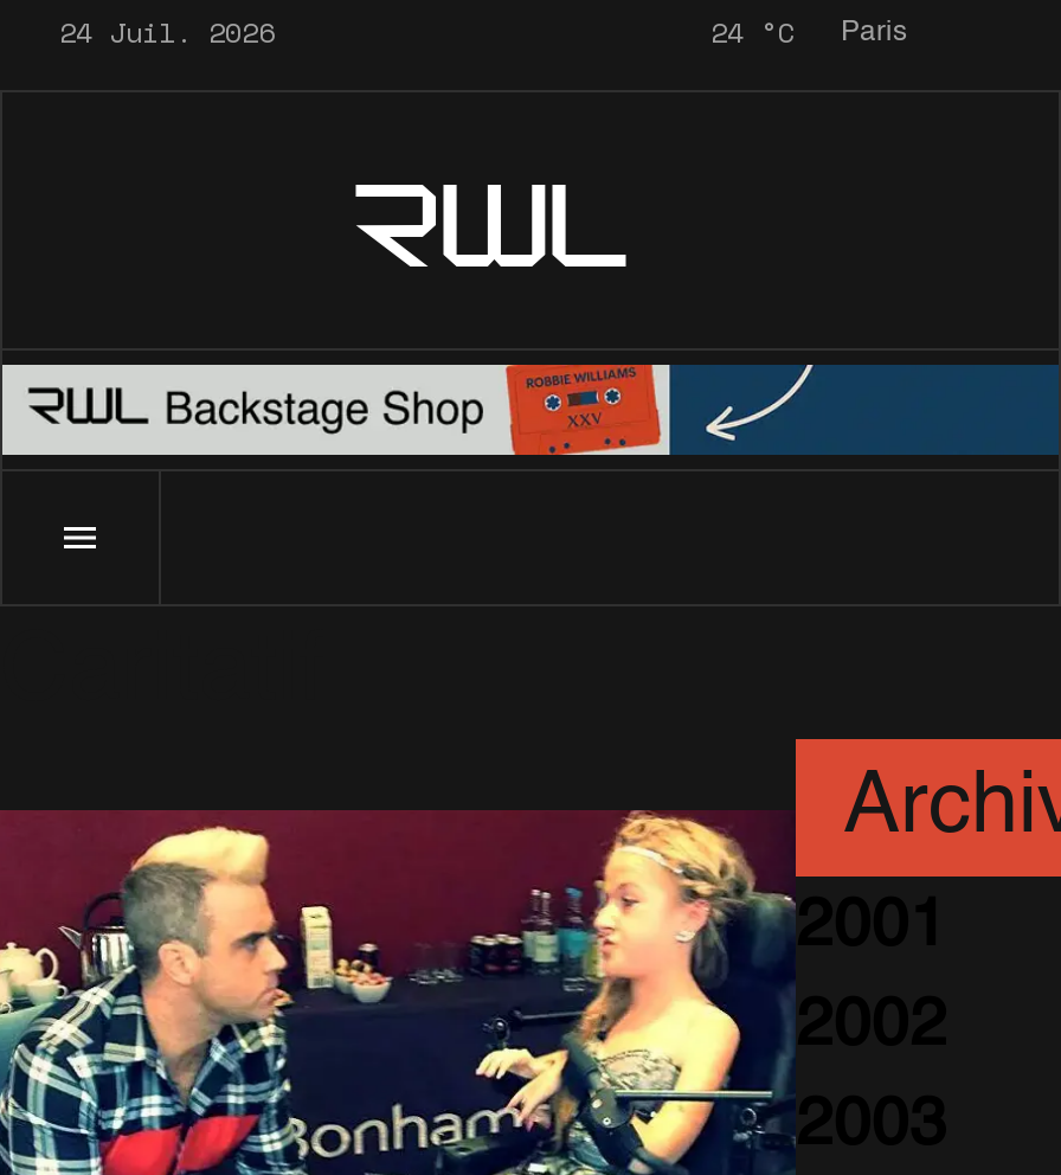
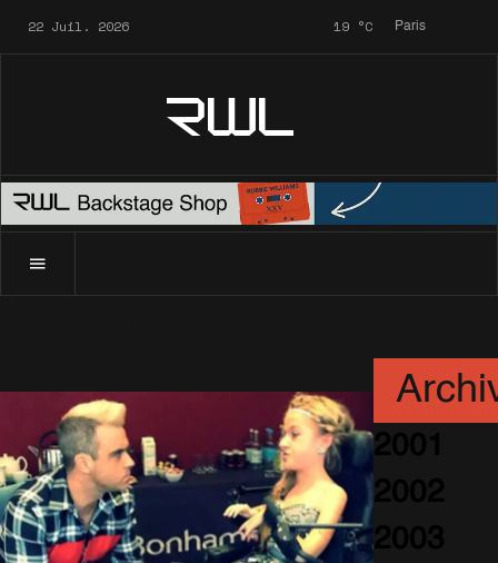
[59,12,275,52] 24 Juil. 2026 -> [28,17,129,36] 22 Juil. 2026
[710,12,907,52] 24 °C Paris -> [333,17,426,36] 19 °C Paris

